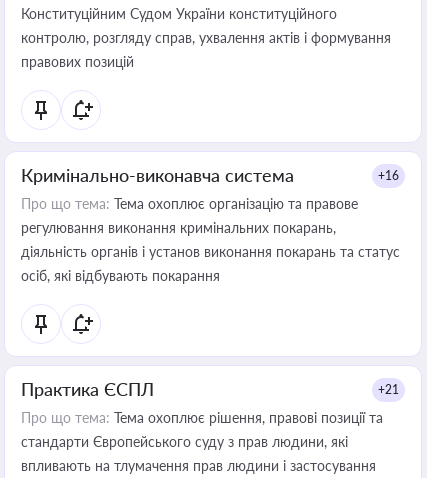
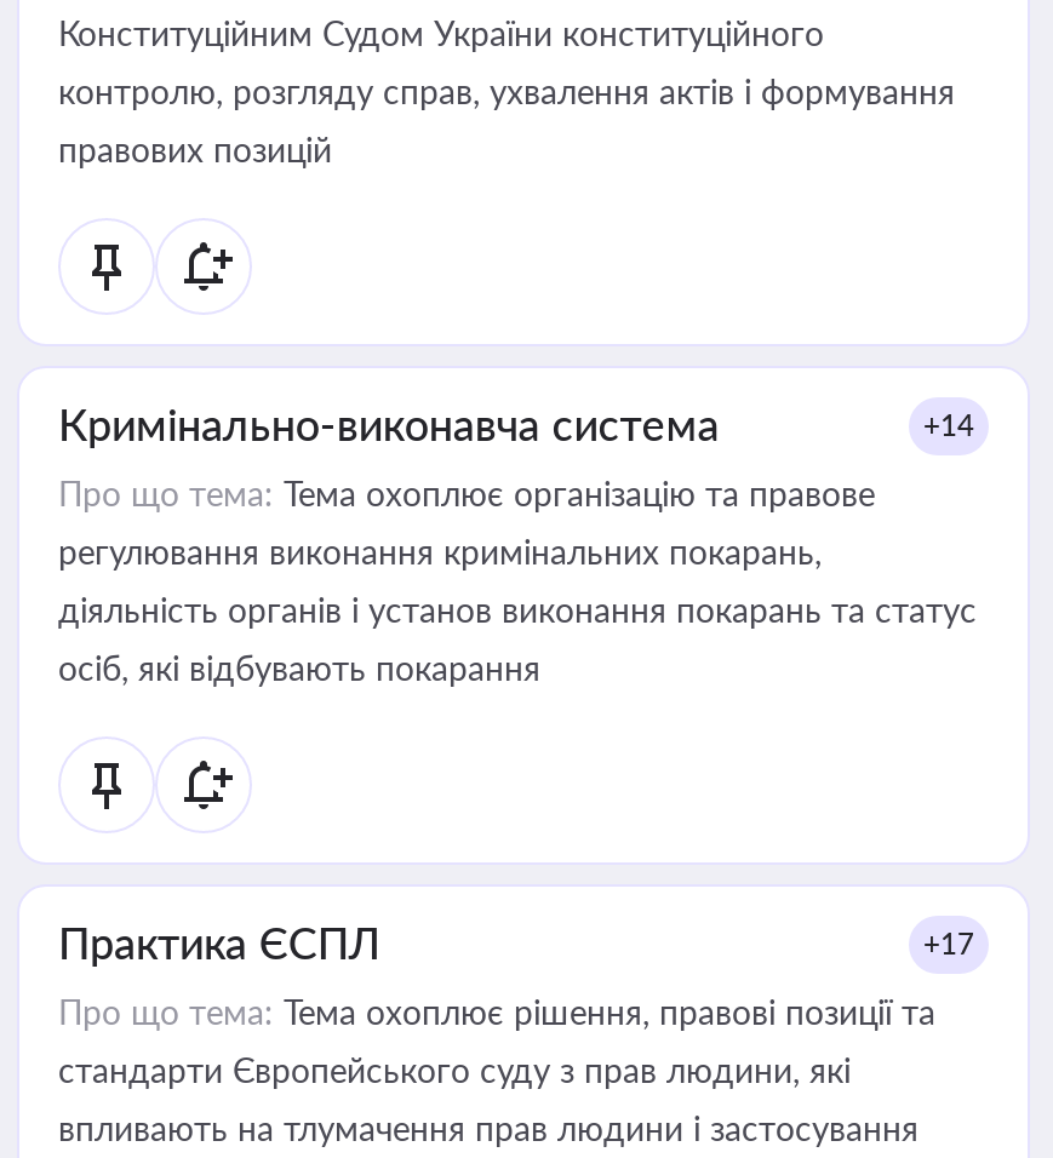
[378,168,399,183] +16 -> [923,407,974,443] +14
[378,382,399,397] +21 -> [923,925,974,962] +17

